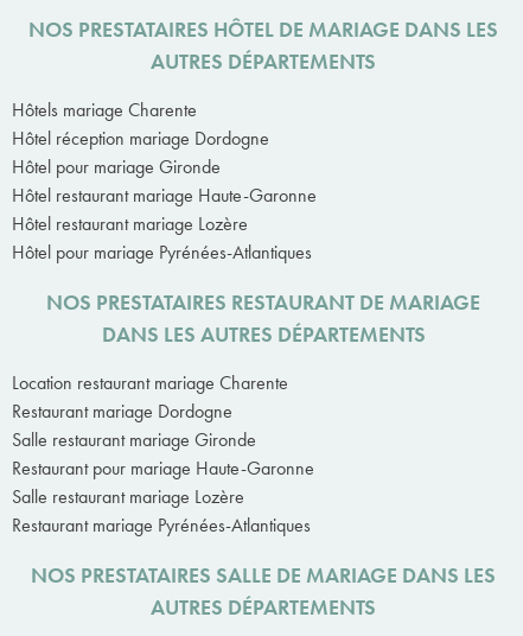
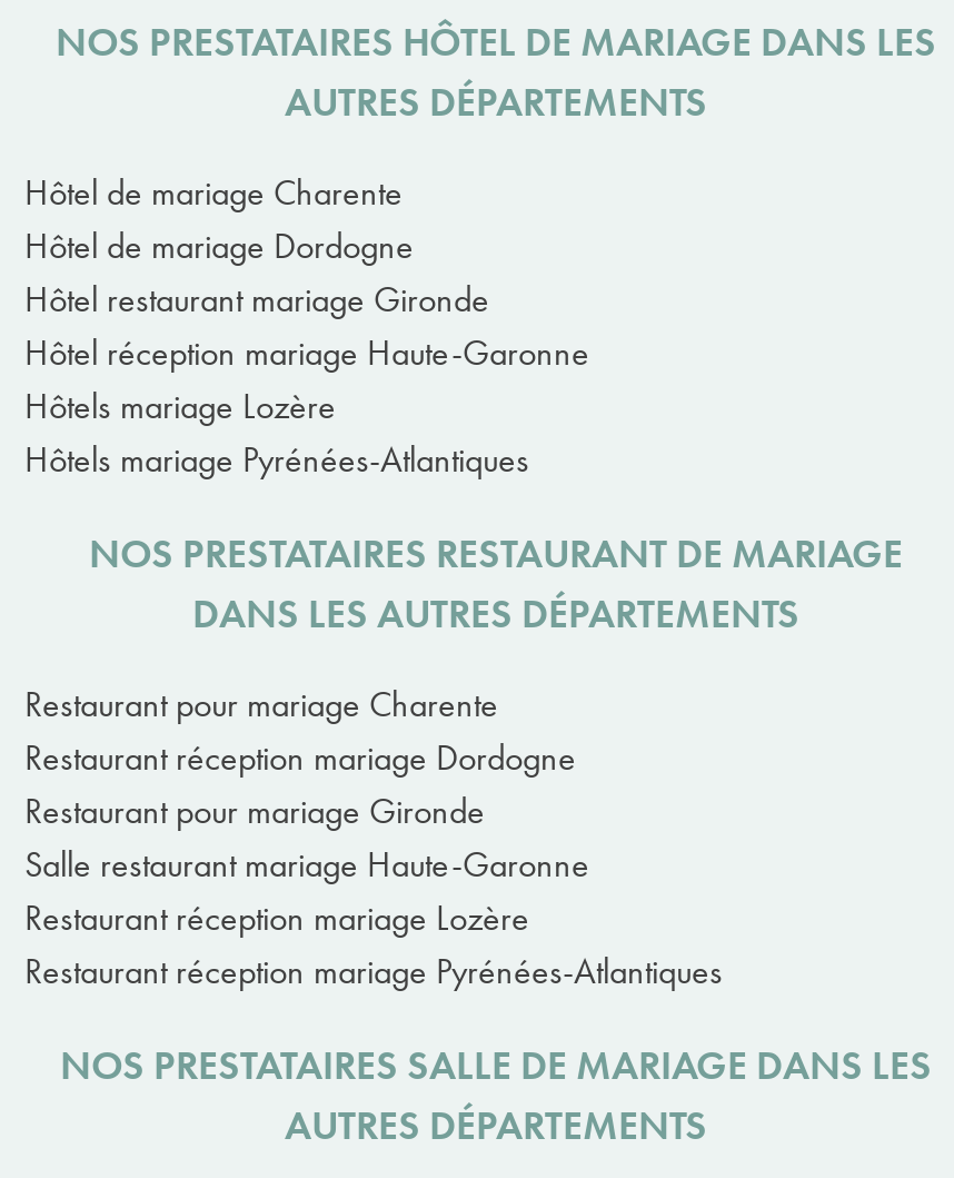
[12,97,317,265] Hôtels mariage Charente | Hôtel réception mariage Dordogne | Hôtel pour mariage Gironde | Hôtel restaurant mariage Haute-Garonne | Hôtel restaurant mariage Lozère | Hôtel pour mariage Pyrénées-Atlantiques -> [24,169,589,483] Hôtel de mariage Charente | Hôtel de mariage Dordogne | Hôtel restaurant mariage Gironde | Hôtel réception mariage Haute-Garonne | Hôtels mariage Lozère | Hôtels mariage Pyrénées-Atlantiques
[12,370,314,538] Location restaurant mariage Charente | Restaurant mariage Dordogne | Salle restaurant mariage Gironde | Restaurant pour mariage Haute-Garonne | Salle restaurant mariage Lozère | Restaurant mariage Pyrénées-Atlantiques -> [24,681,723,994] Restaurant pour mariage Charente | Restaurant réception mariage Dordogne | Restaurant pour mariage Gironde | Salle restaurant mariage Haute-Garonne | Restaurant réception mariage Lozère | Restaurant réception mariage Pyrénées-Atlantiques

